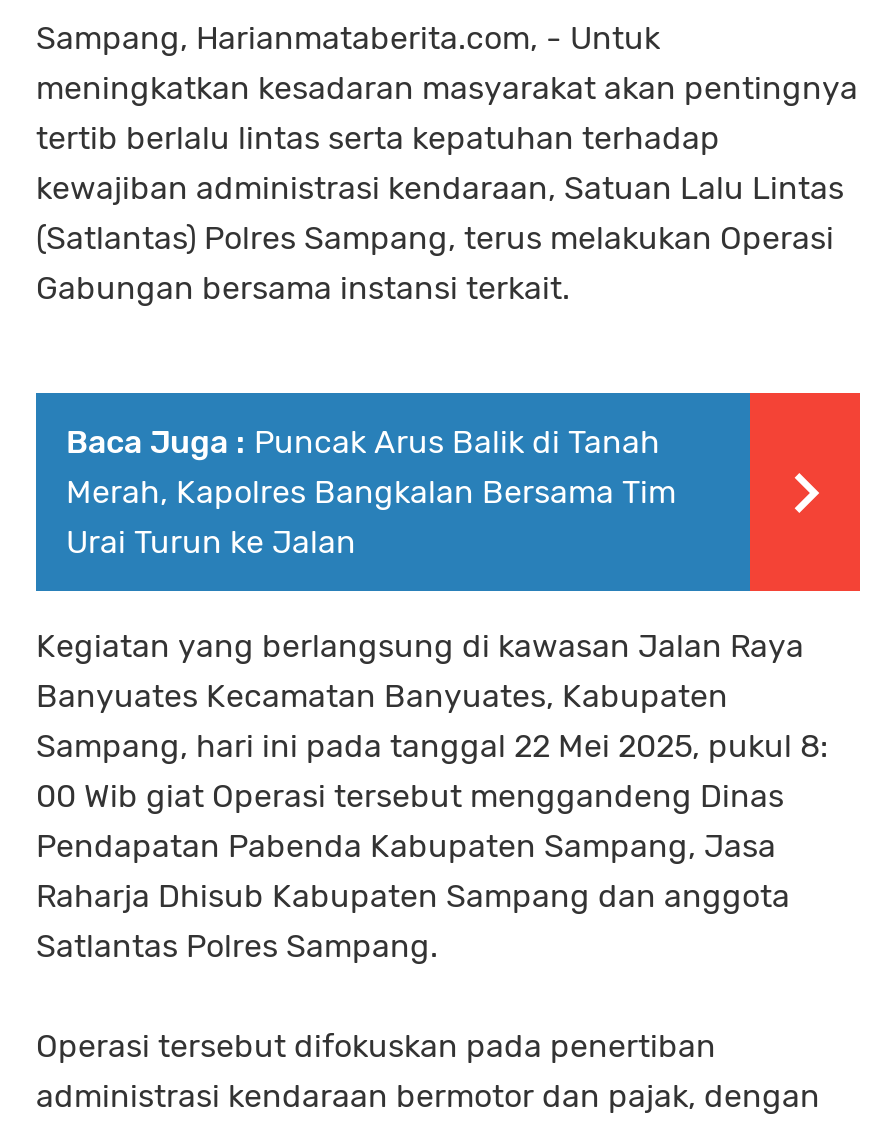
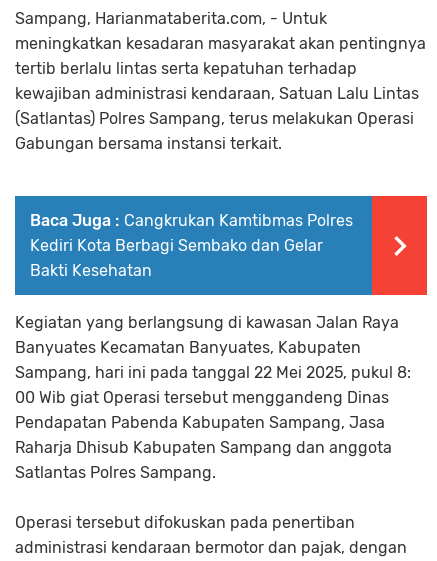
[66,423,676,561] Baca Juga : Puncak Arus Balik di Tanah | Merah, Kapolres Bangkalan Bersama Tim | Urai Turun ke Jalan -> [30,211,353,280] Baca Juga : Cangkrukan Kamtibmas Polres | Kediri Kota Berbagi Sembako dan Gelar | Bakti Kesehatan

